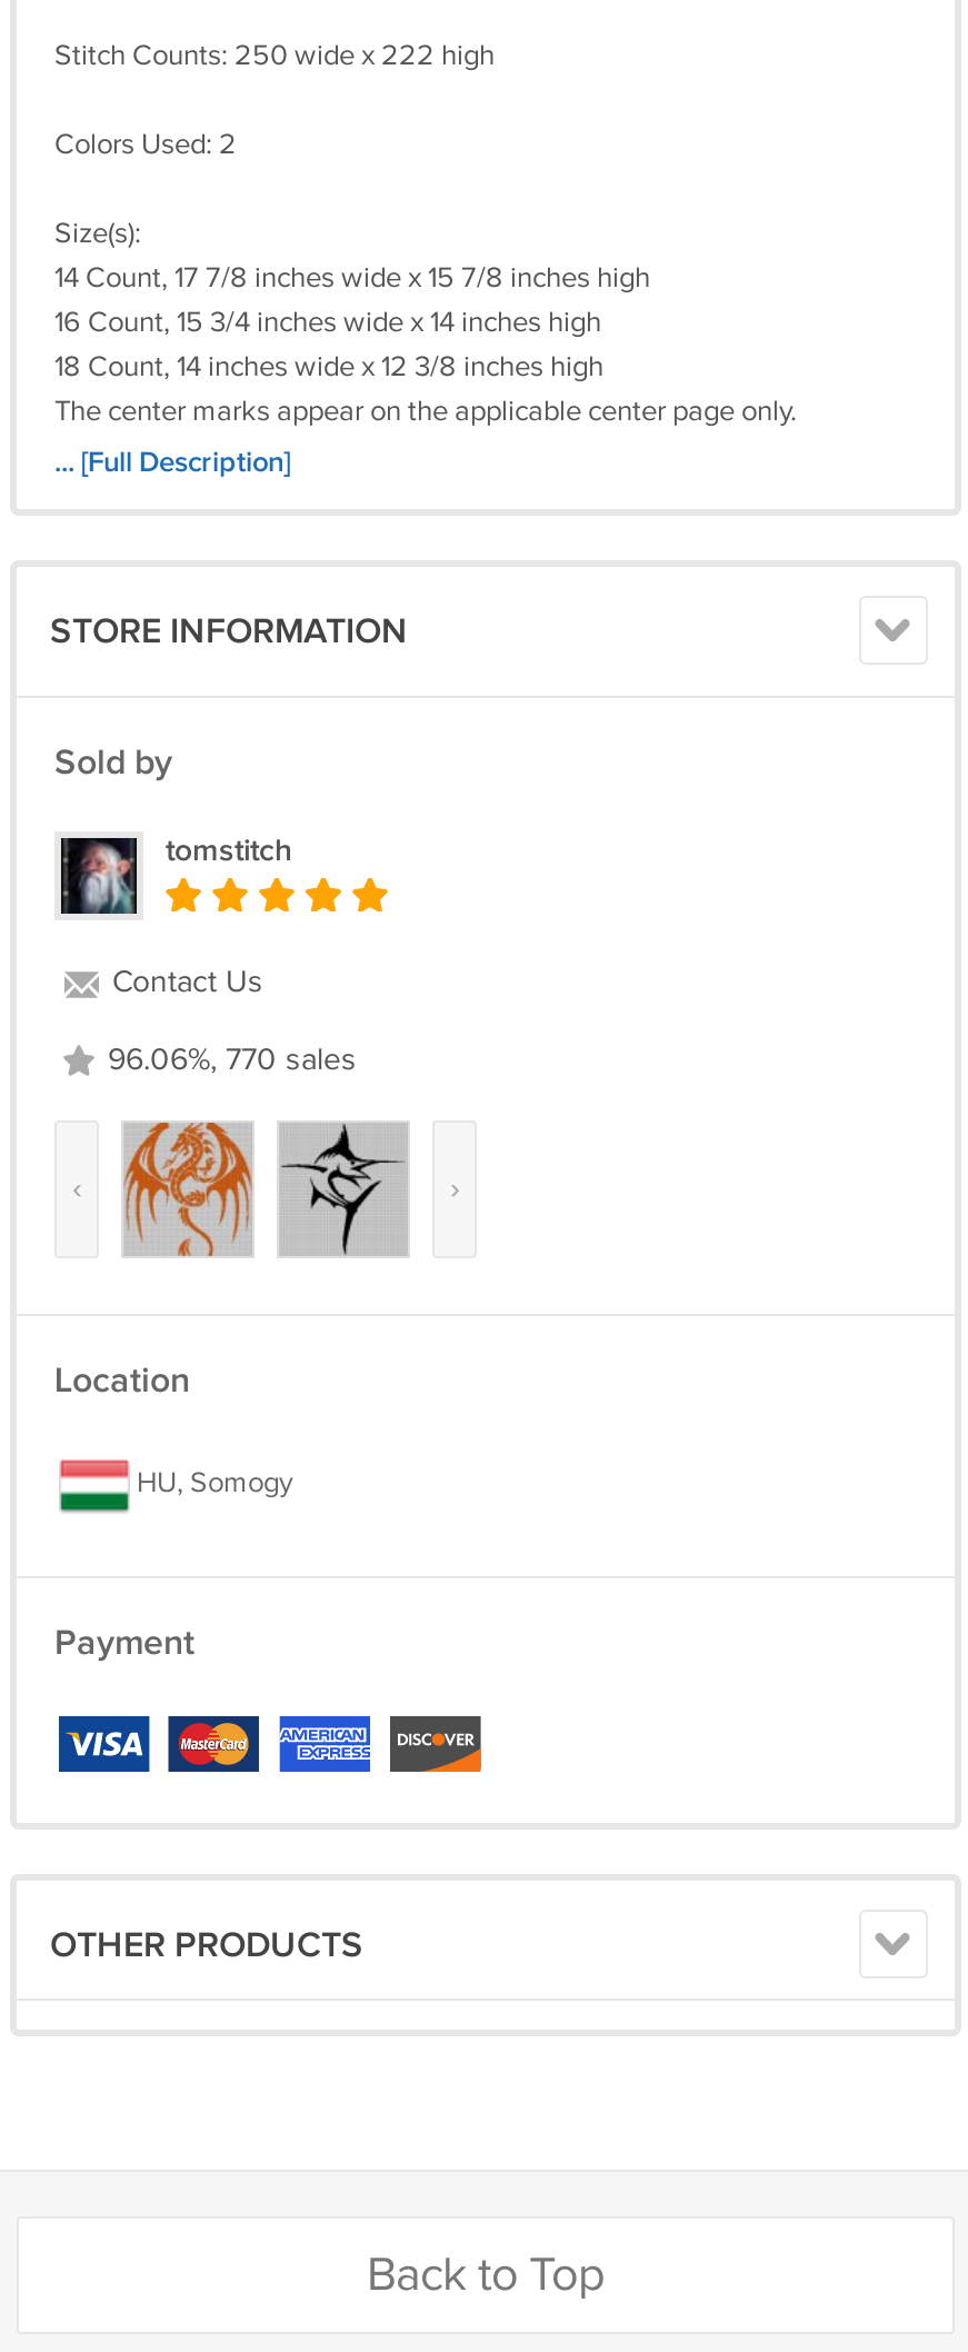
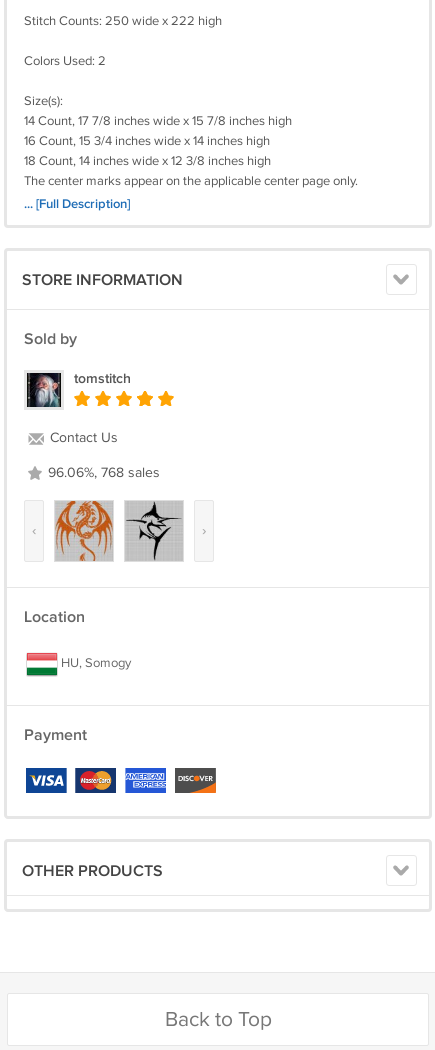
[99,1043,357,1078] 96.06%, 770 sales -> [44,465,160,481] 96.06%, 768 sales

